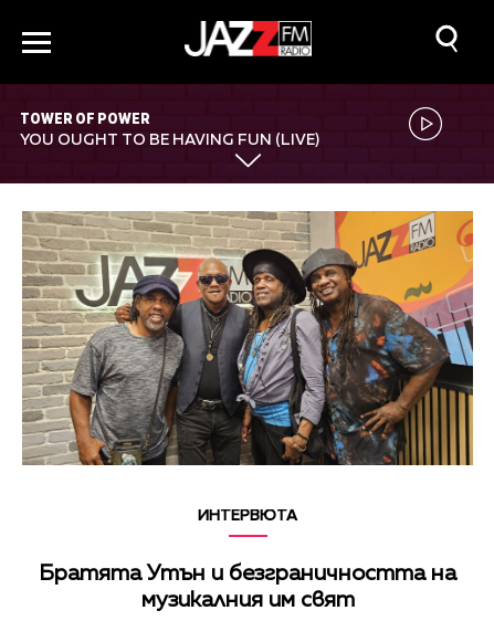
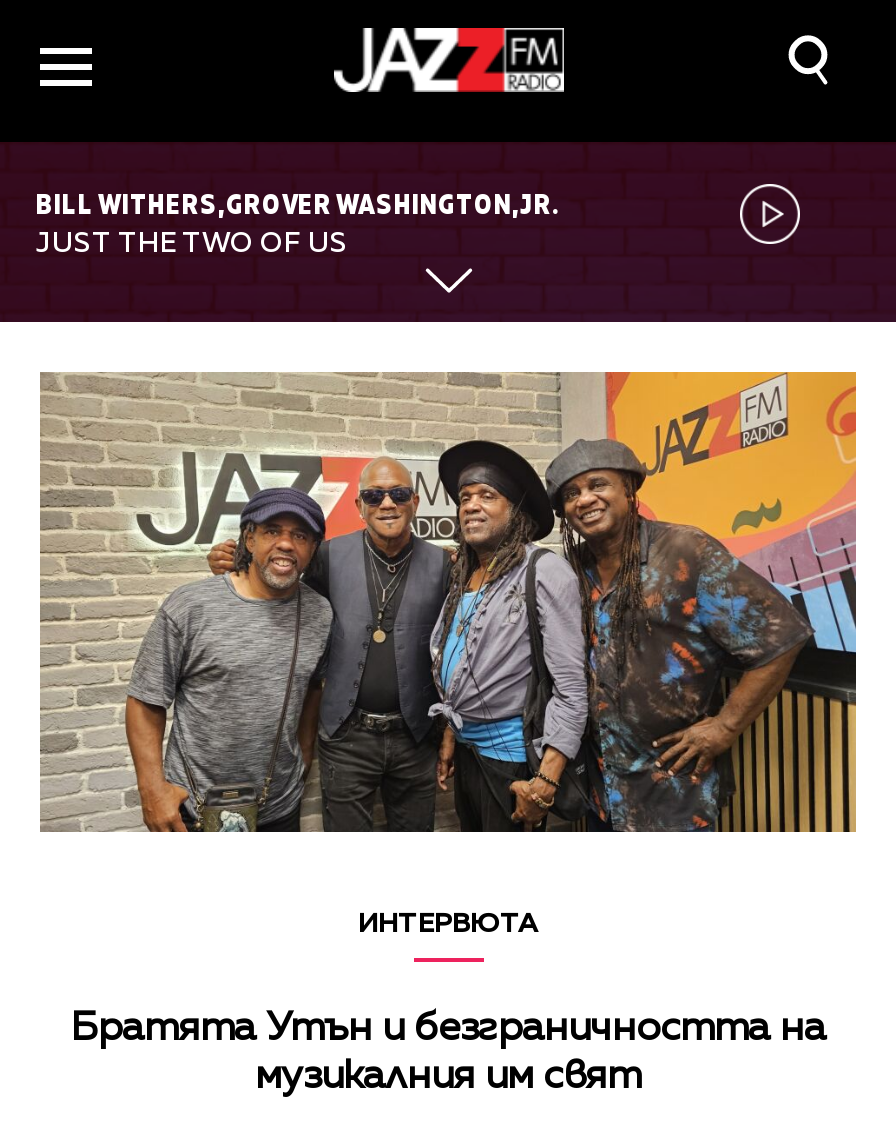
[20,109,319,149] TOWER OF POWER | YOU OUGHT TO BE HAVING FUN (LIVE) -> [36,187,560,259] BILL WITHERS, GROVER WASHINGTON, JR. | JUST THE TWO OF US

